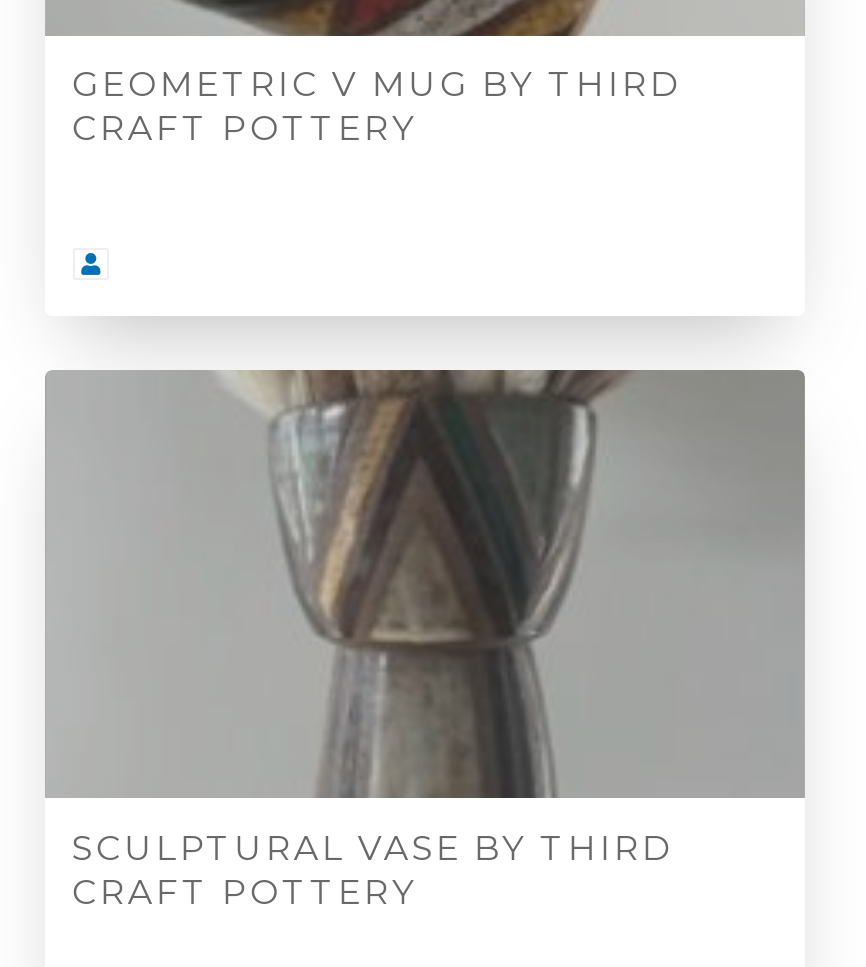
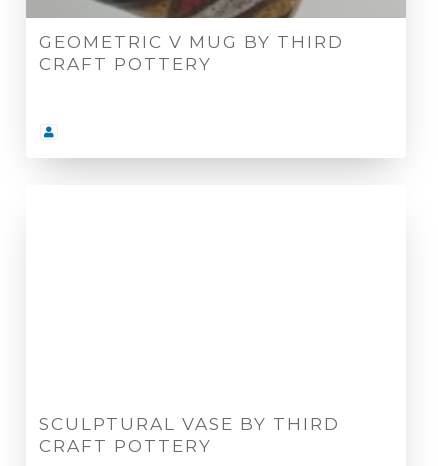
[43,368,807,800] [image] -> none

